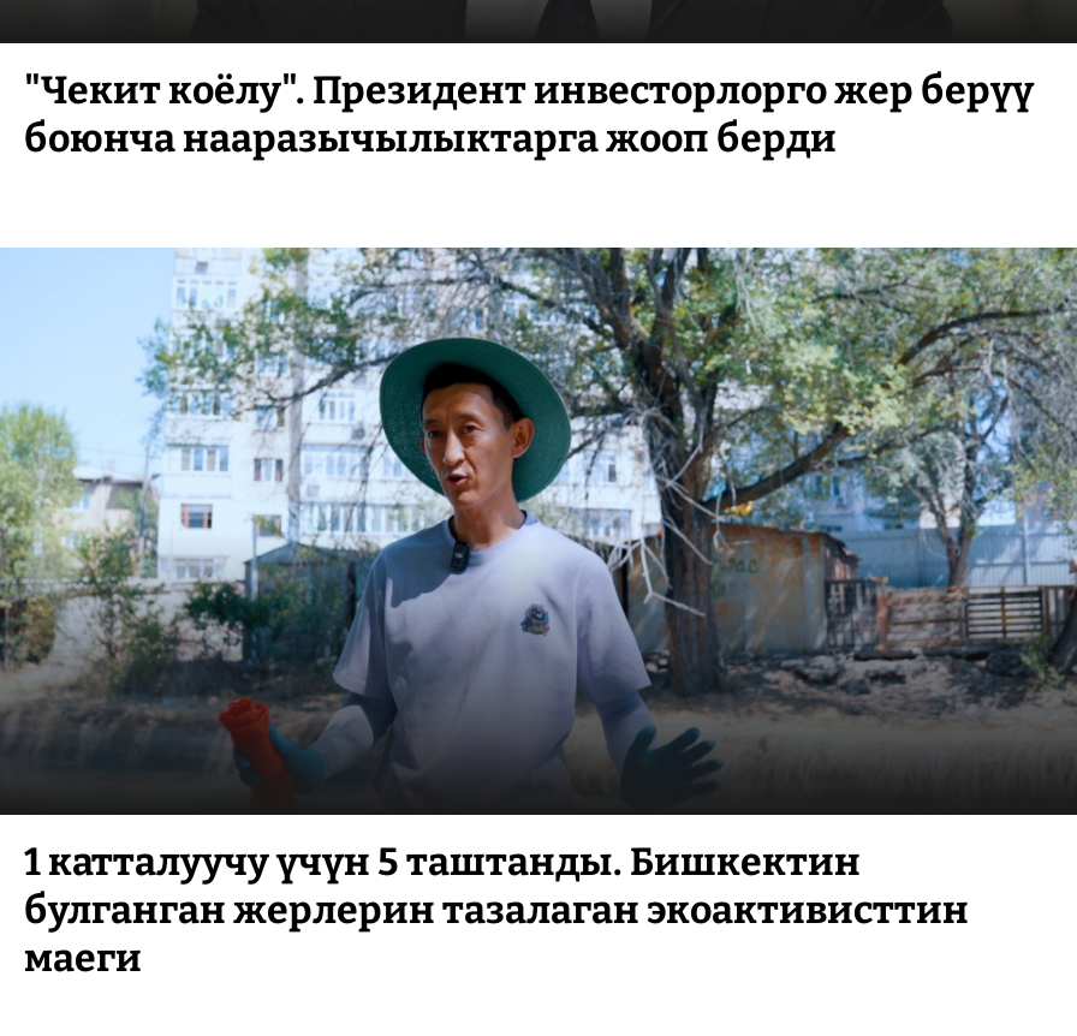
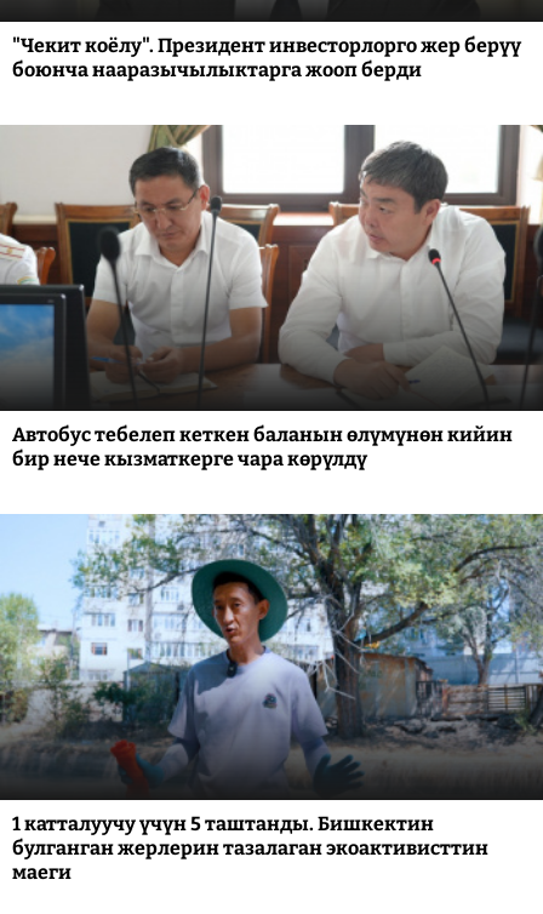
none -> [4,124,539,470] [image] | Автобус тебелеп кеткен баланын өлүмүнөн кийин | бир нече кызматкерге чара көрүлдү

